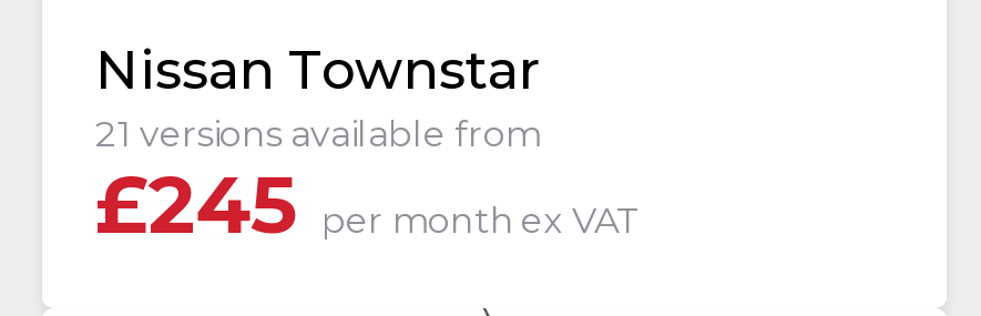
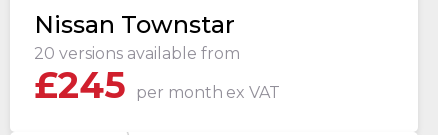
[95,113,541,155] 21 versions available from -> [34,43,240,62] 20 versions available from

